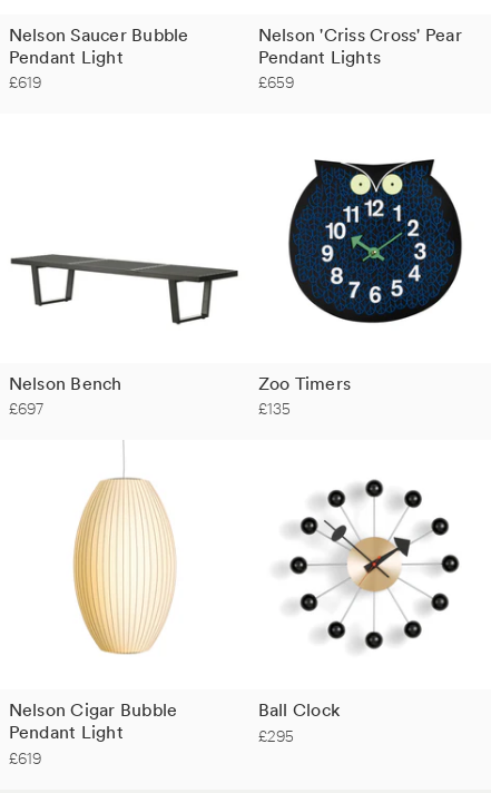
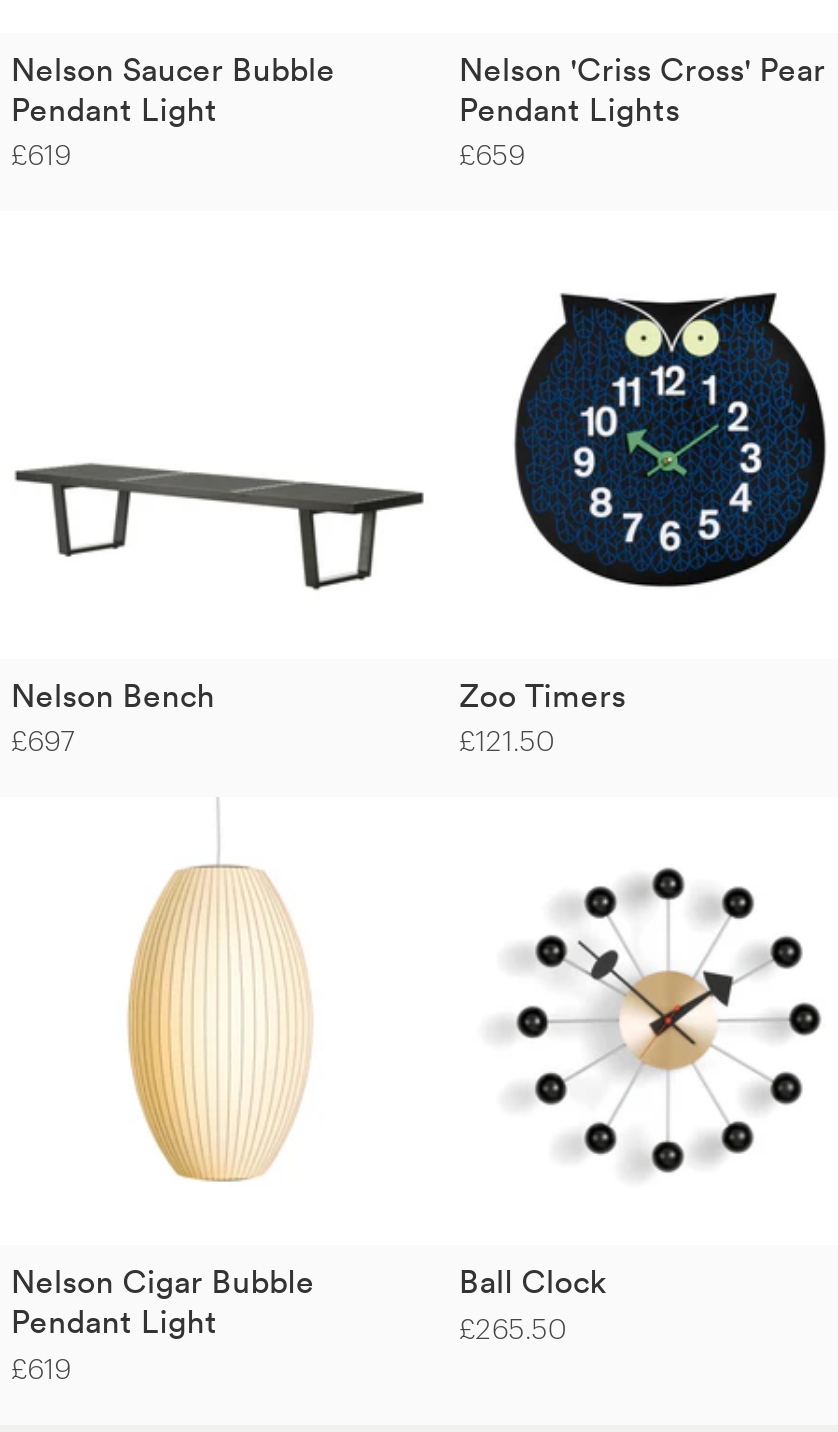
[258,397,291,418] £135 -> [459,720,554,758] £121.50
[258,723,294,745] £295 -> [459,1306,566,1344] £265.50

